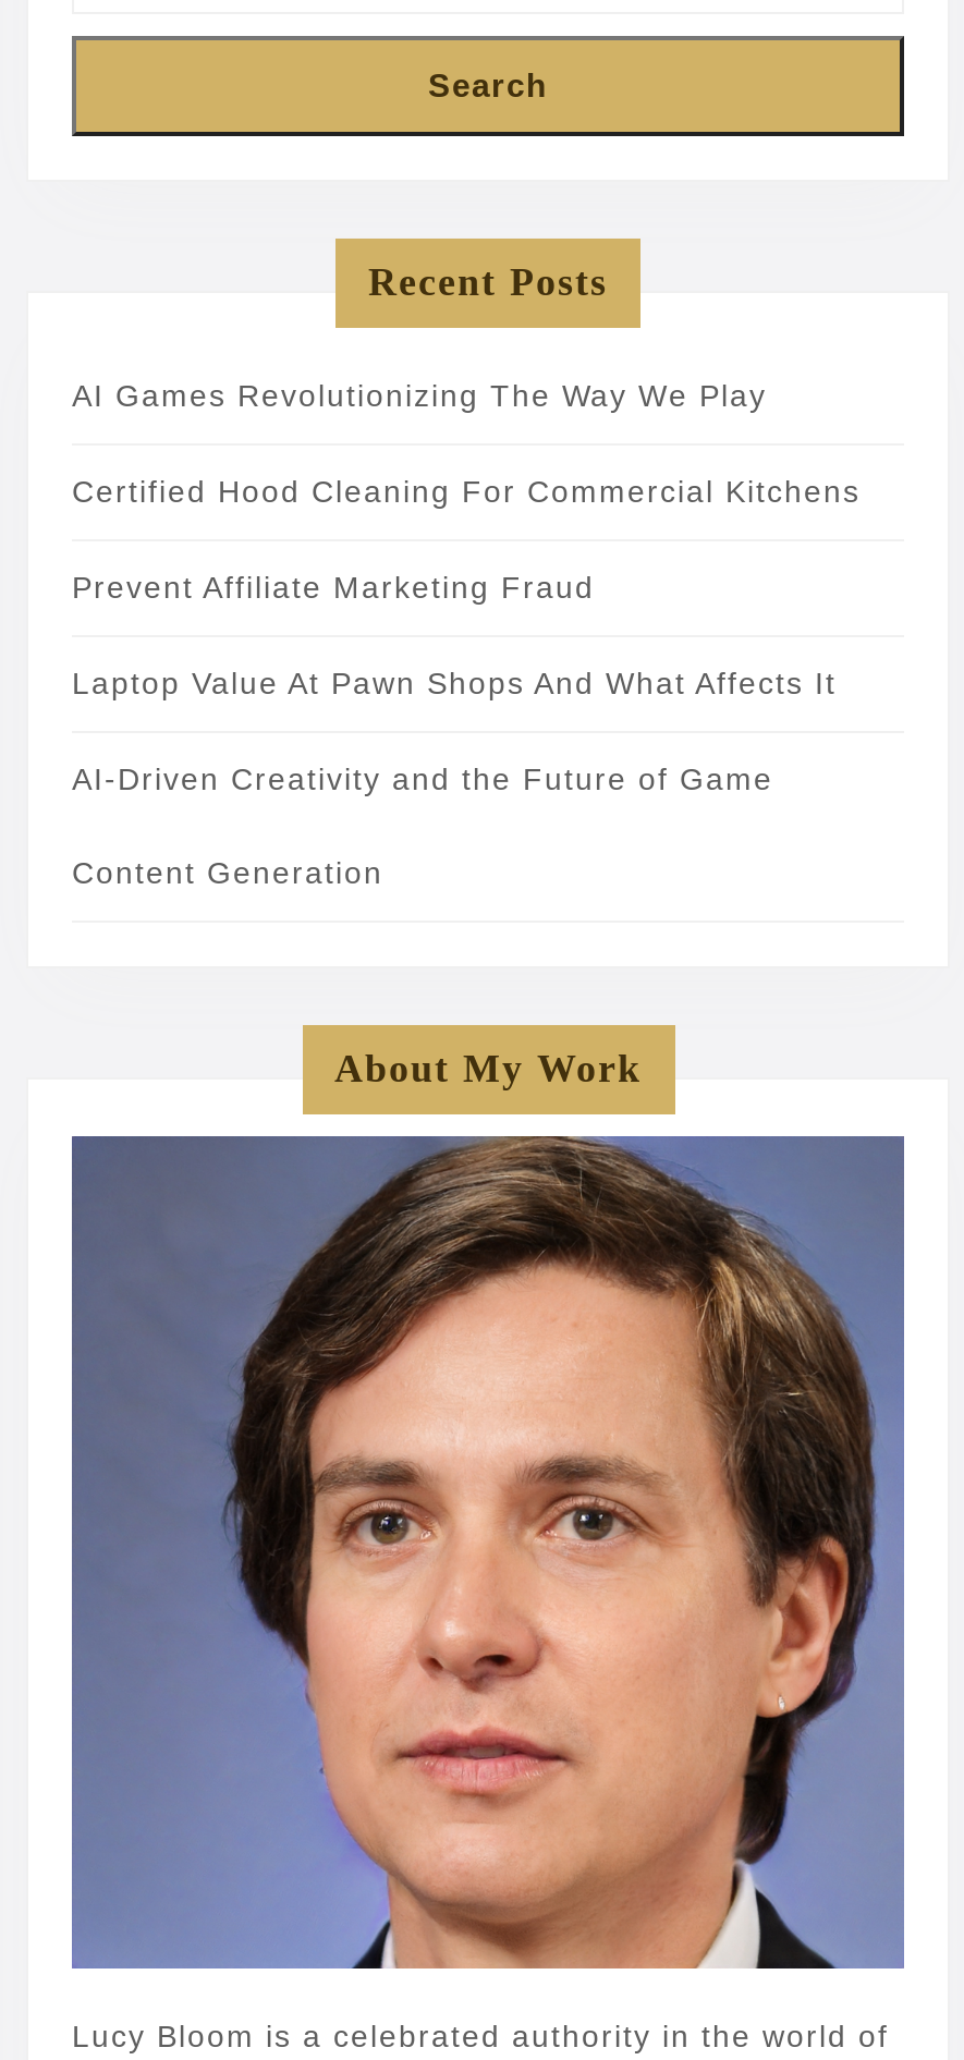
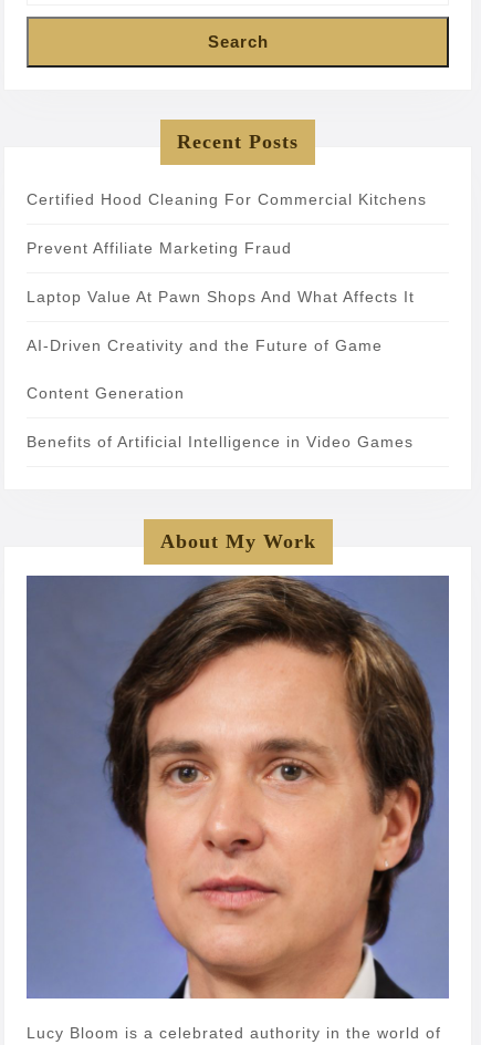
[72,377,767,412] AI Games Revolutionizing The Way We Play -> none
moved [72,473,861,889] -> [27,190,427,402]: Certified Hood Cleaning For Commercial Kitchens | Prevent Affiliate Marketing Fraud | Laptop Value At Pawn Shops And What Affects It | AI-Driven Creativity and the Future of Game | Content Generation
none -> [27,433,414,450] Benefits of Artificial Intelligence in Video Games

